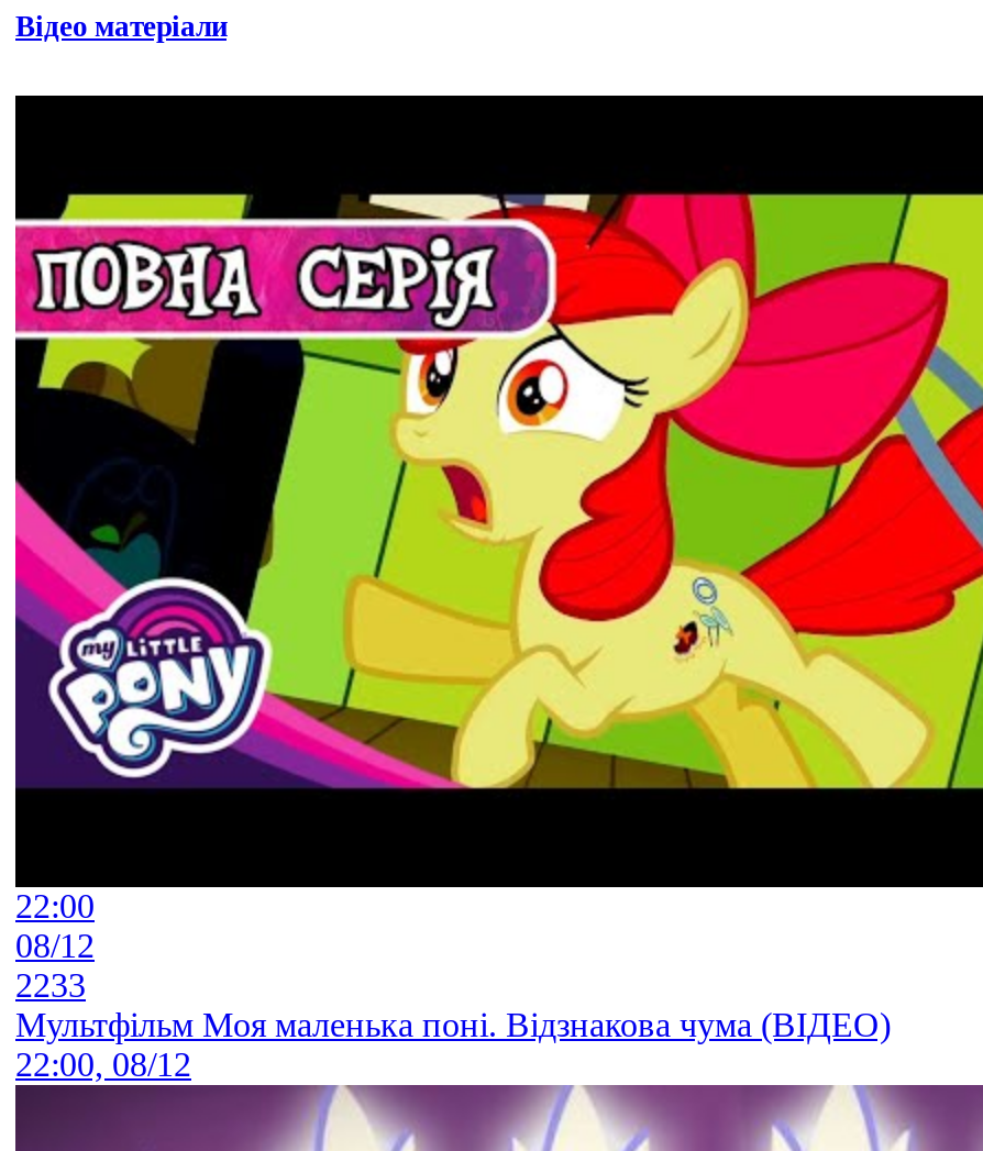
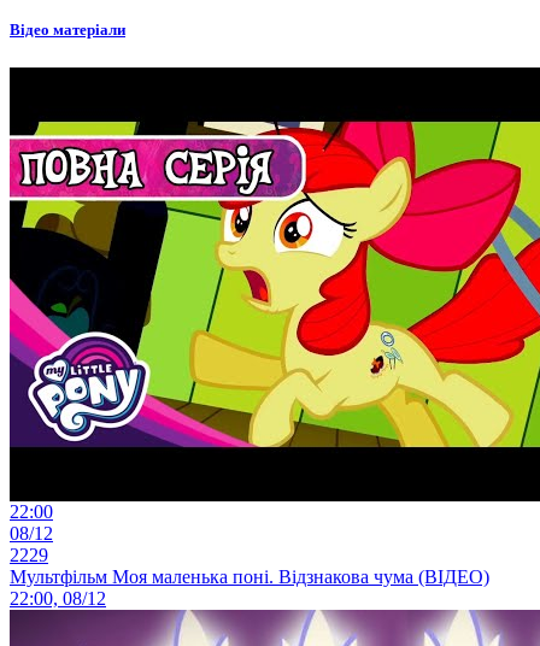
[15,966,86,1003] 2233 -> [10,544,48,565] 2229

